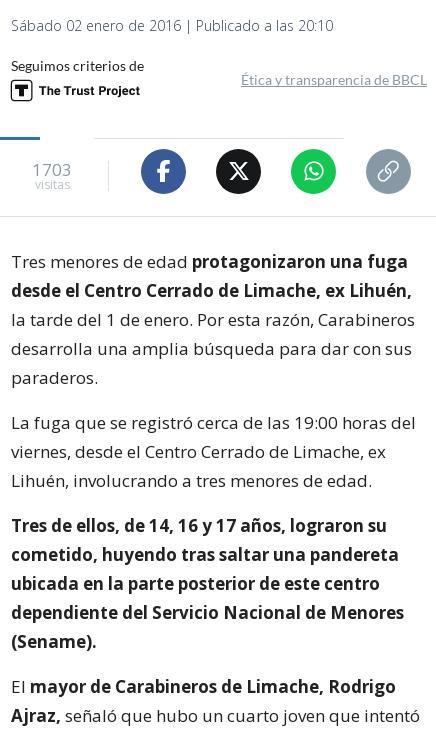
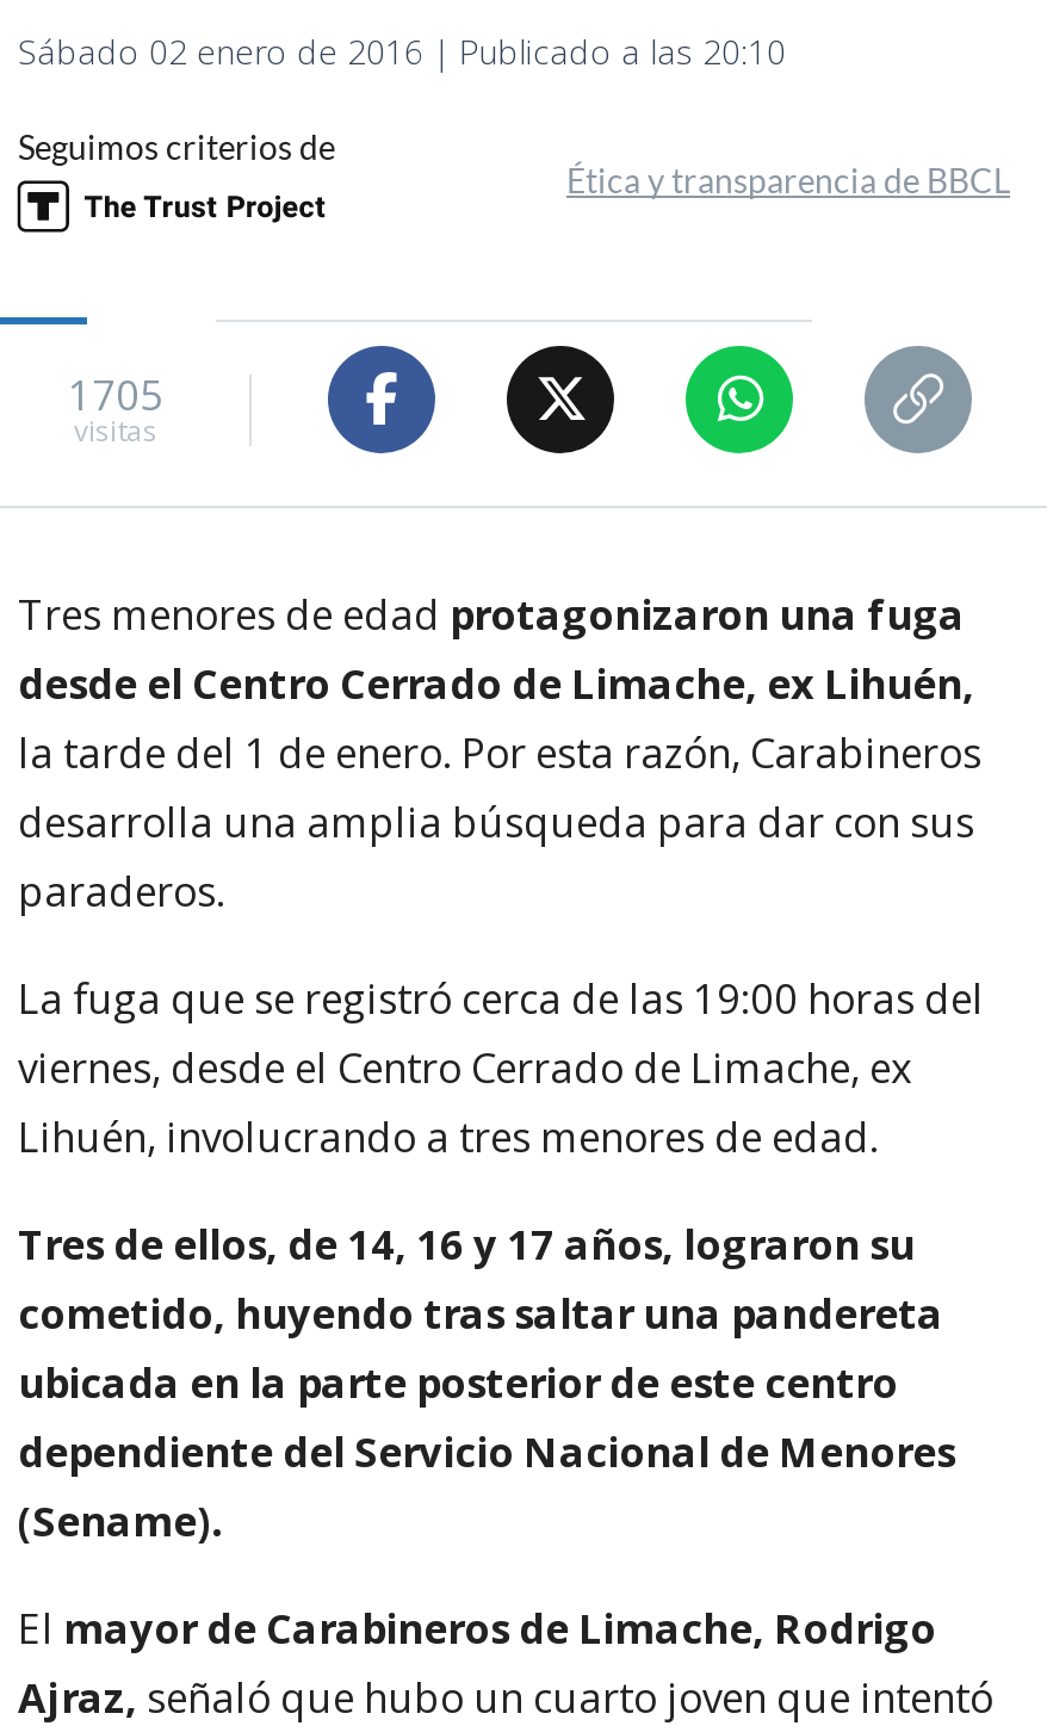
[32,158,72,181] 1703 -> [68,368,163,423] 1705

